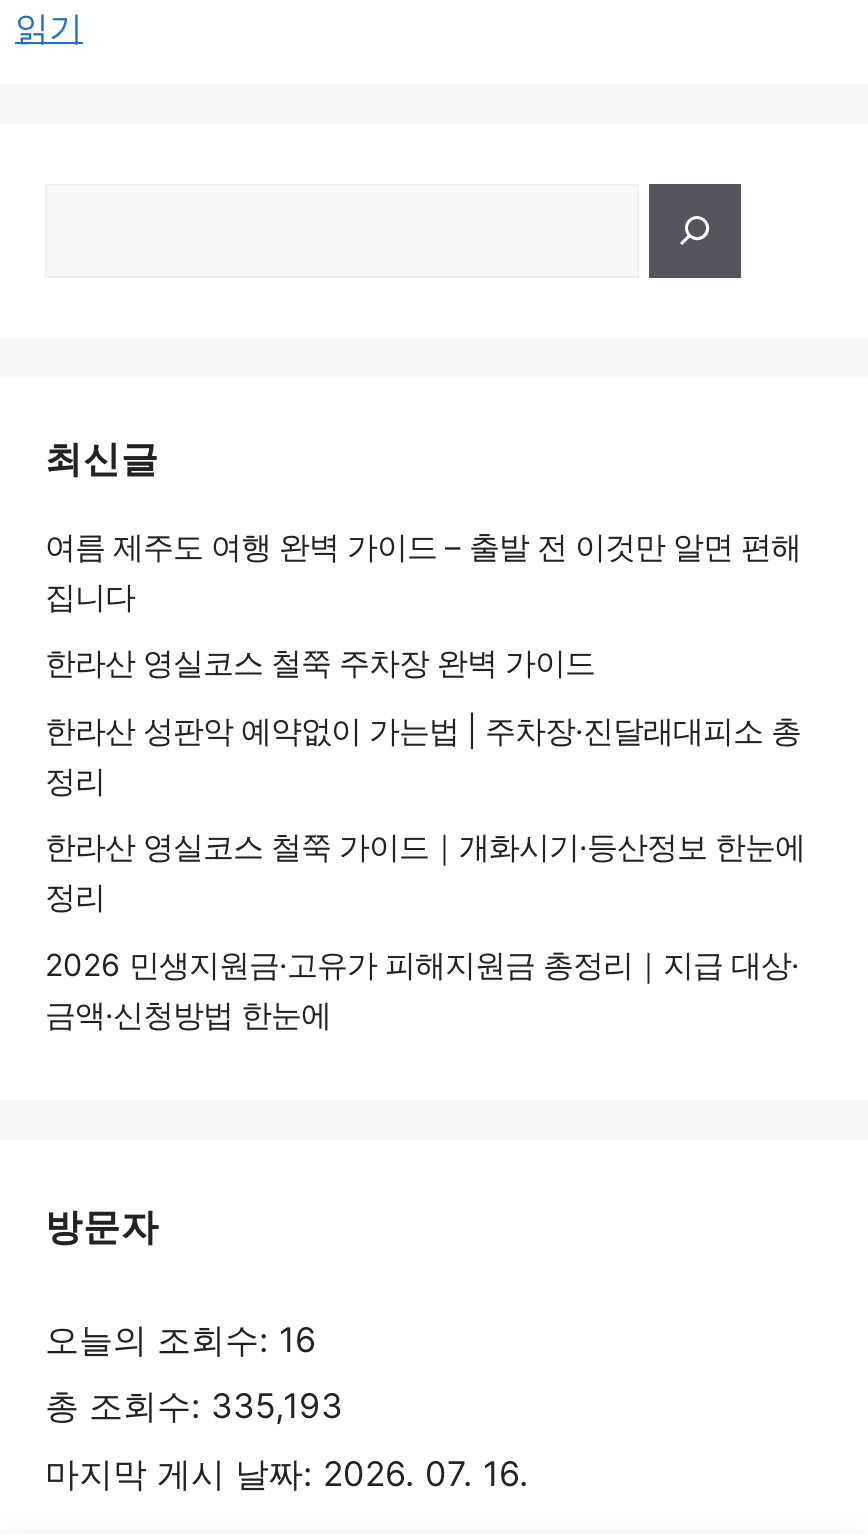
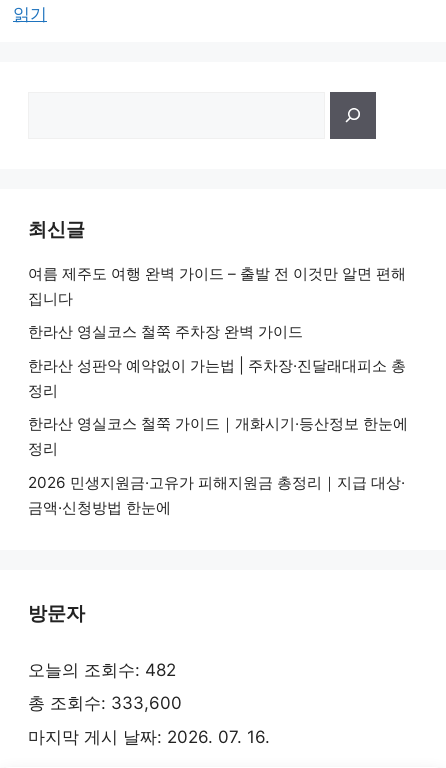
[45,1319,317,1359] 오늘의 조회수: 16 -> [28,659,176,679] 오늘의 조회수: 482
[45,1386,343,1426] 총 조회수: 335,193 -> [28,693,182,713] 총 조회수: 333,600

